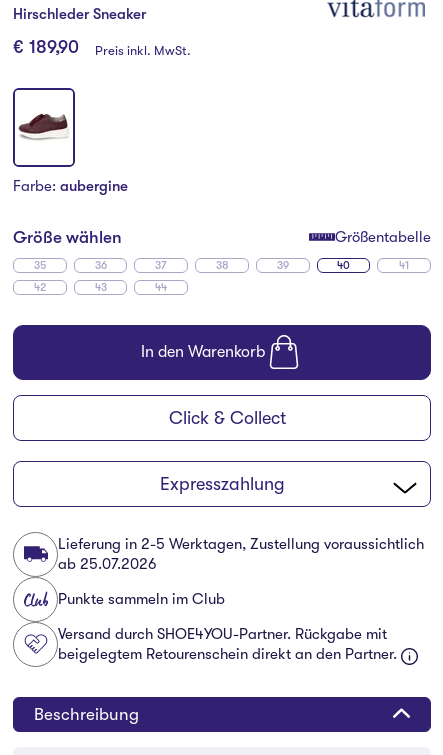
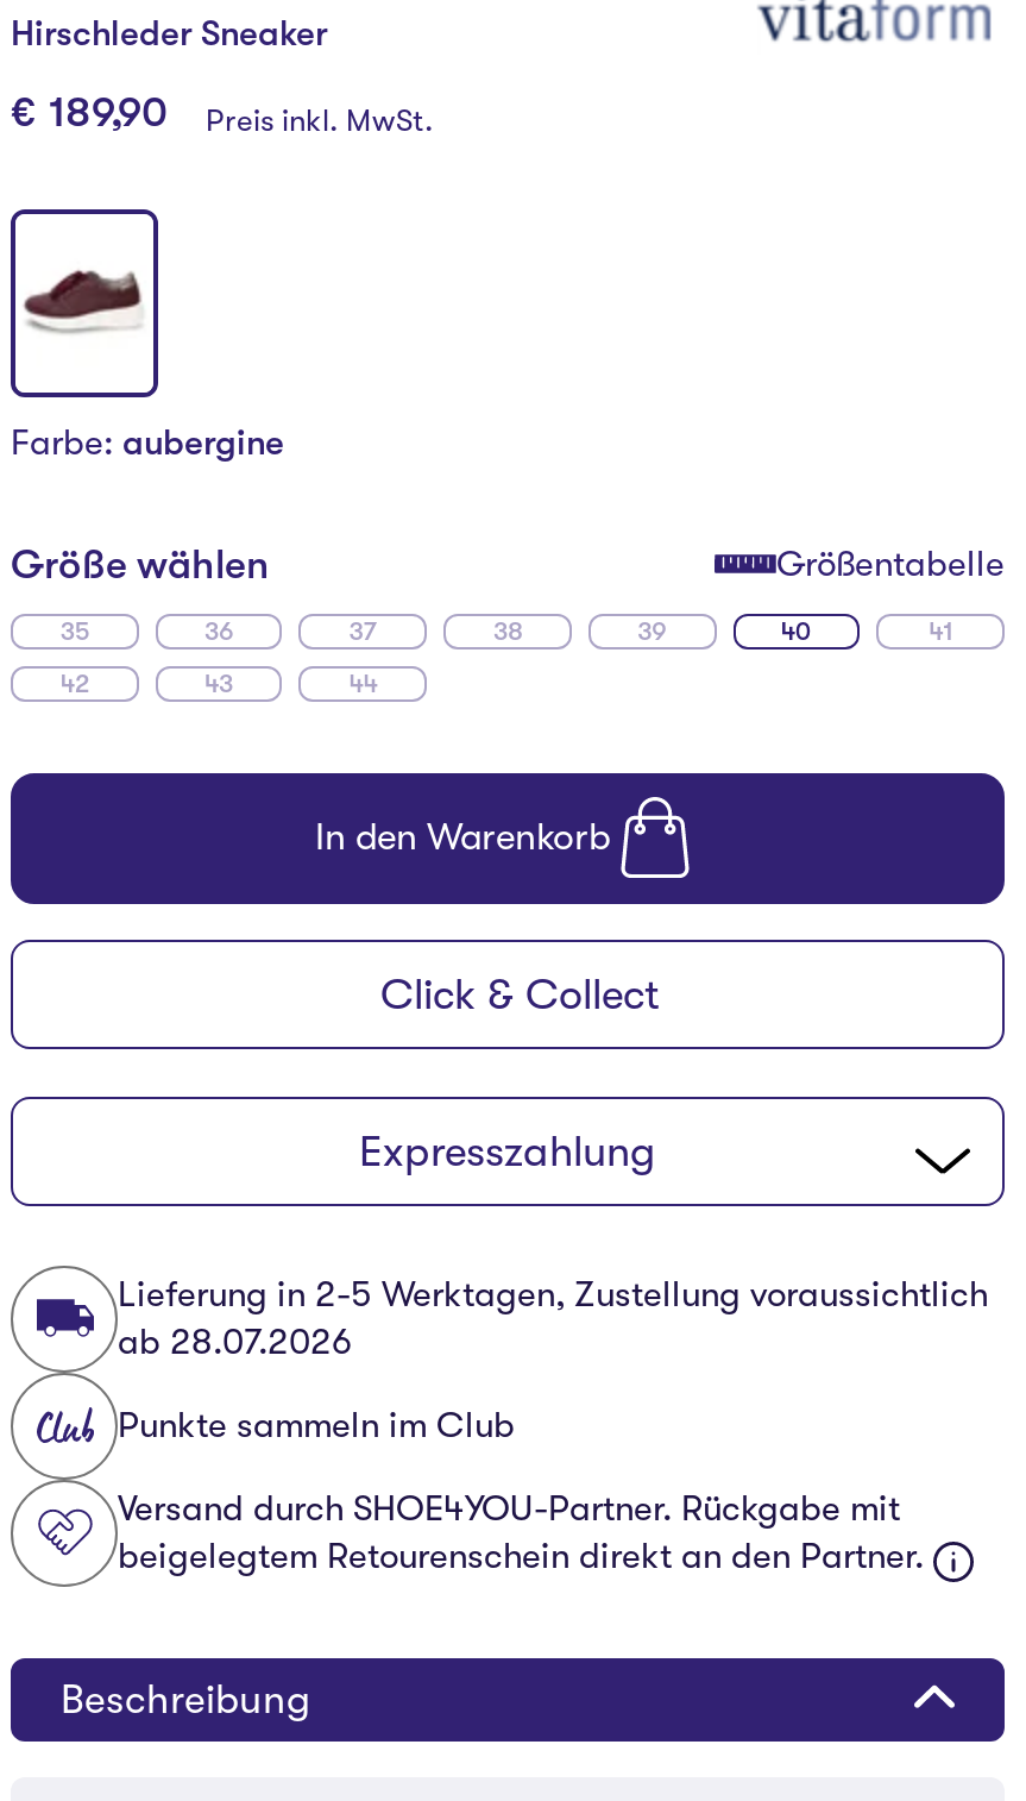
[58,555,157,573] ab 25.07.2026 -> [118,1322,353,1364] ab 28.07.2026

